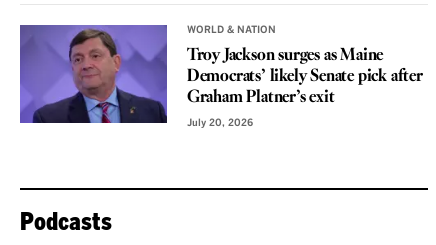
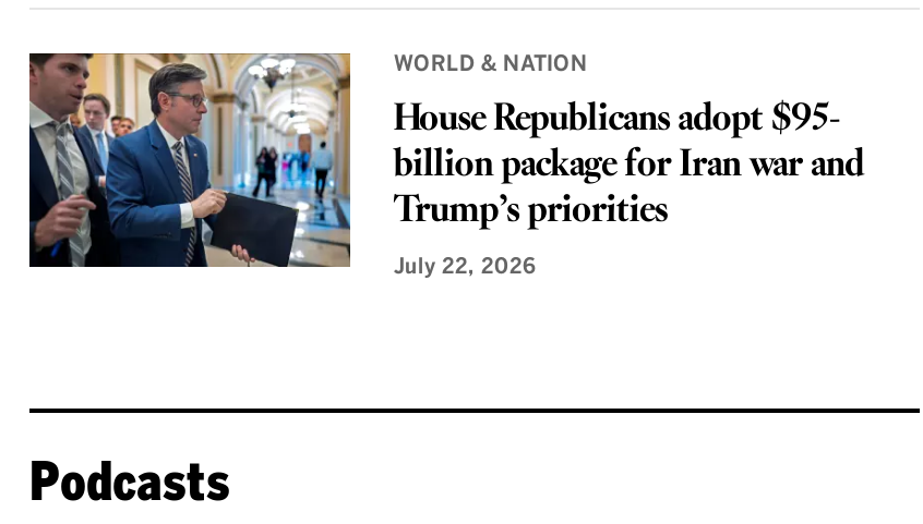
[19,24,423,128] [image] | Troy Jackson surges as Maine | Democrats’ likely Senate pick after | Graham Platner’s exit | July 20, 2026 -> [27,51,864,278] [image] | House Republicans adopt $95- | billion package for Iran war and | Trump’s priorities | July 22, 2026

